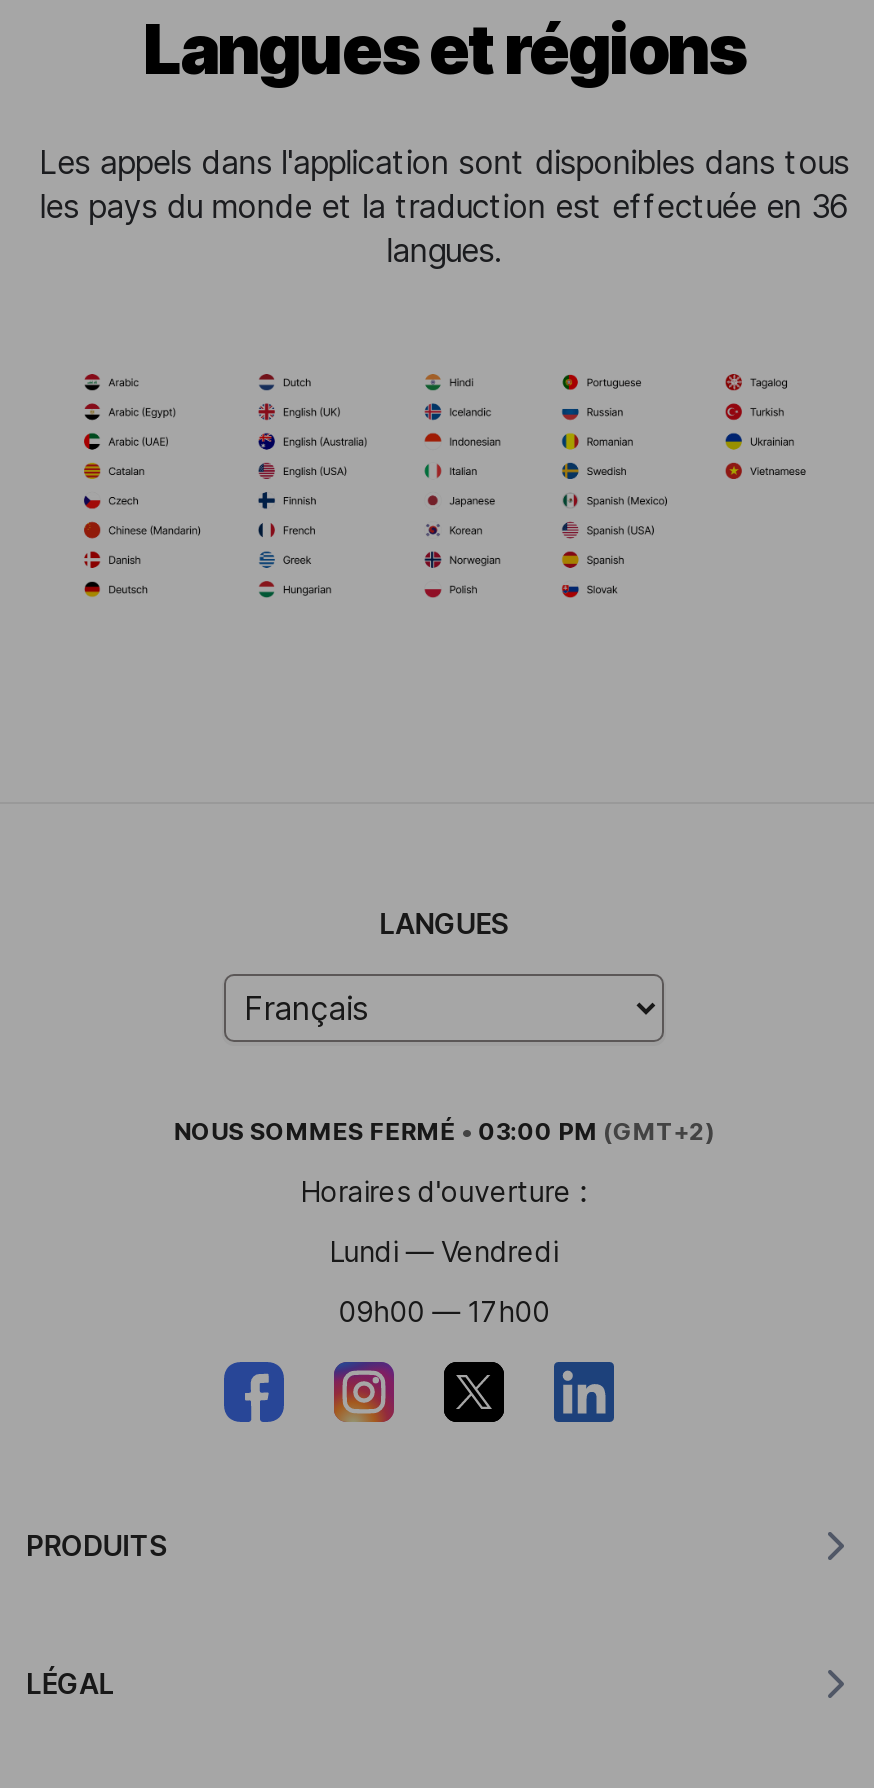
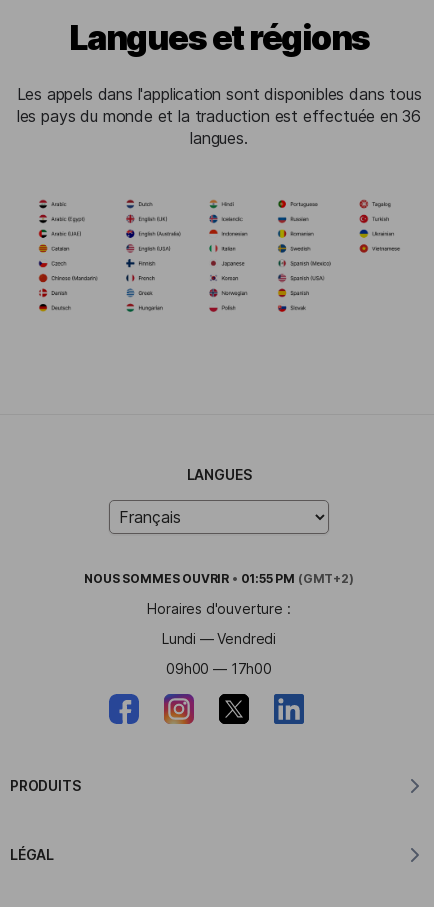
[173,1117,715,1147] NOUS SOMMES FERMÉ • 03:00 PM (GMT+2) -> [84,571,354,586] NOUS SOMMES OUVRIR • 01:55 PM (GMT+2)

